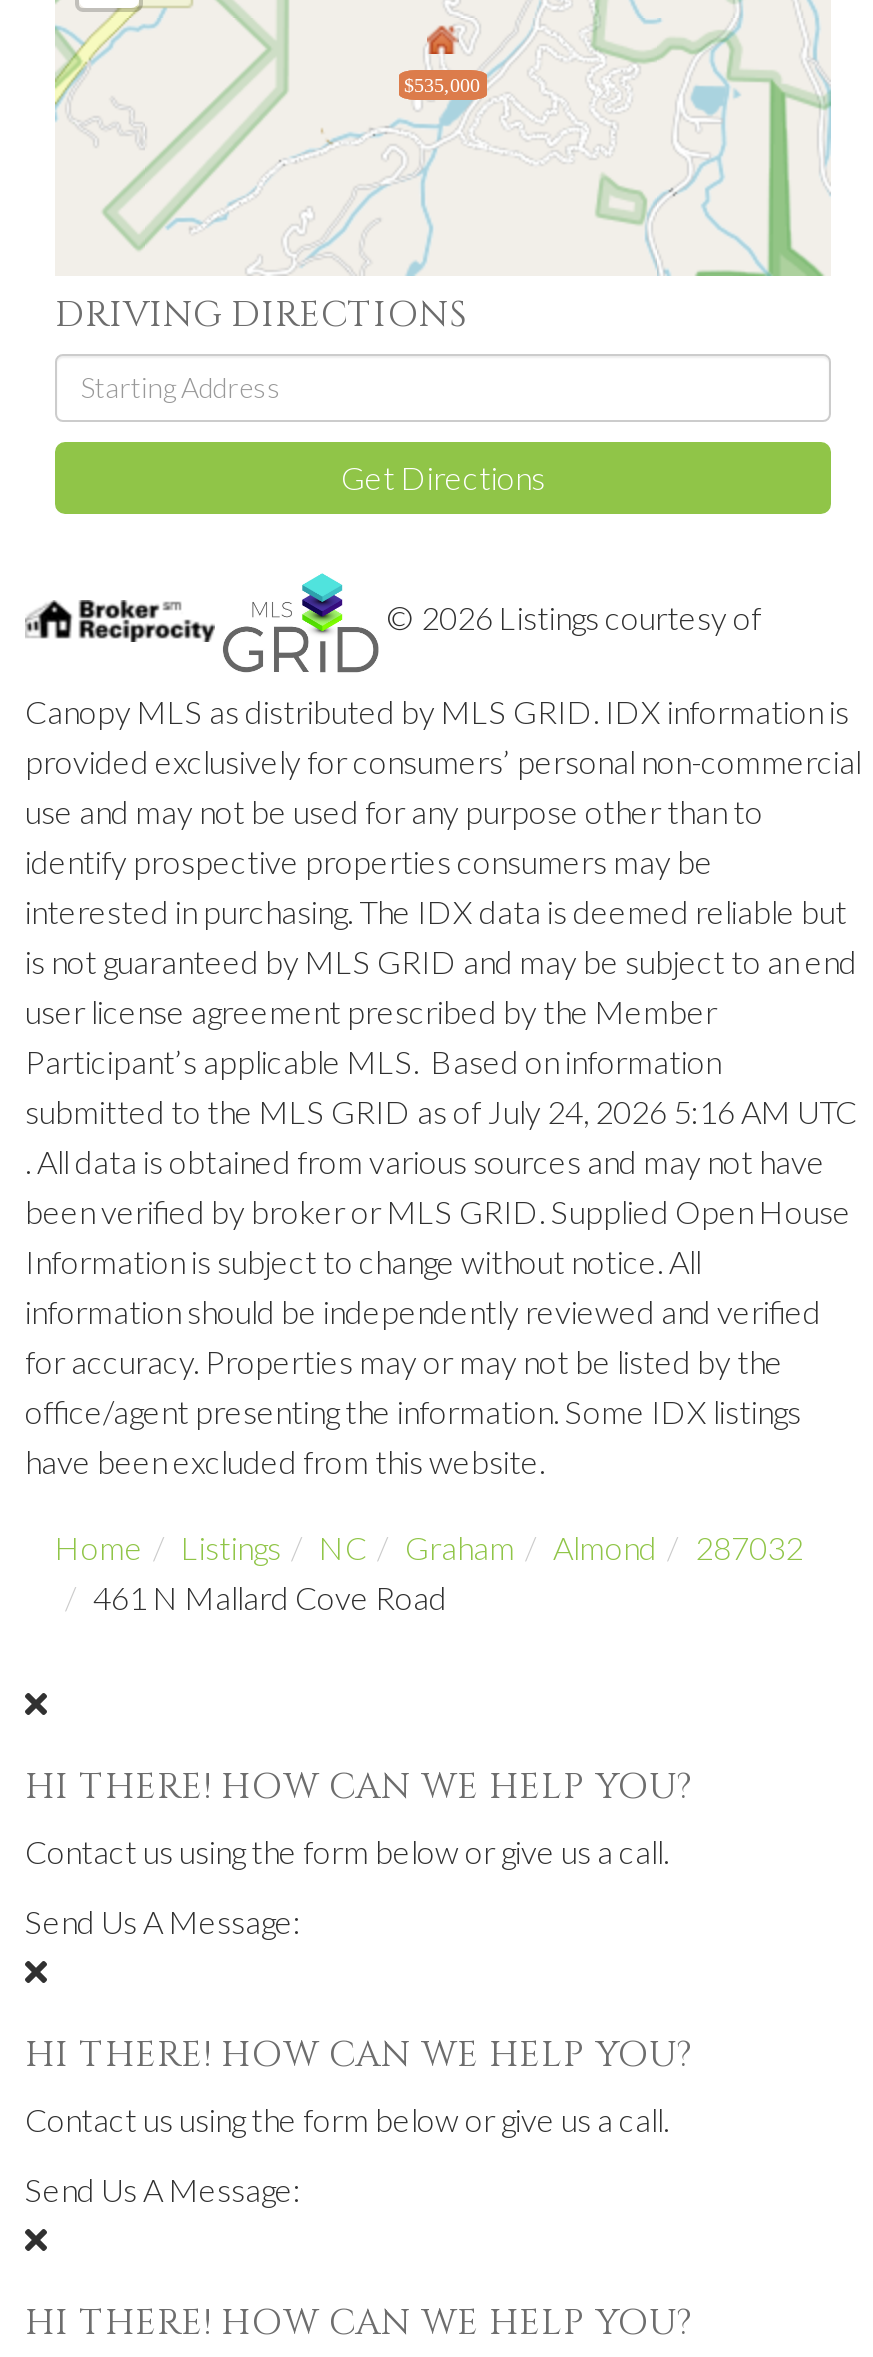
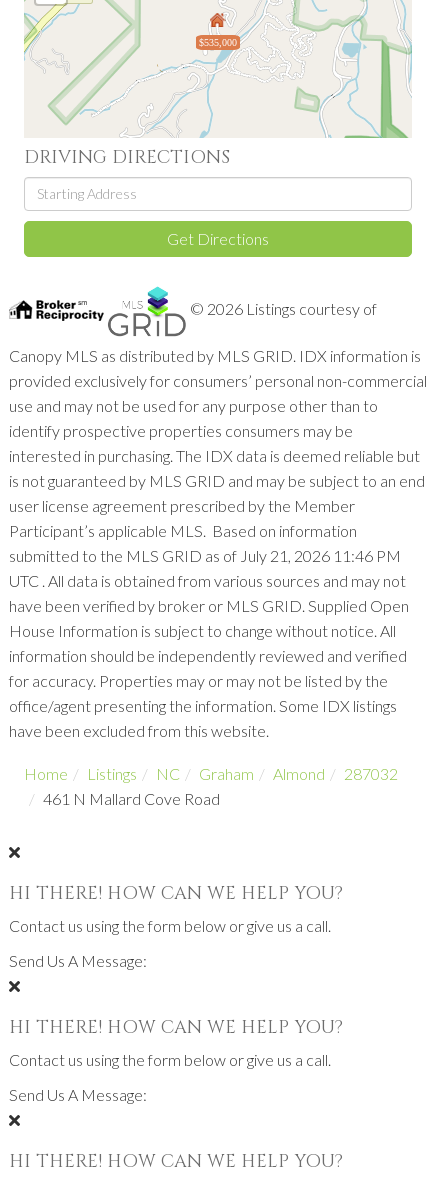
[25,1092,857,1280] submitted to the MLS GRID as of July 24, 2026 5:16 AM UTC | . All data is obtained from various sources and may not have | been verified by broker or MLS GRID. Supplied Open House | Information is subject to change without notice. All -> [9,546,409,640] submitted to the MLS GRID as of July 21, 2026 11:46 PM | UTC . All data is obtained from various sources and may not | have been verified by broker or MLS GRID. Supplied Open | House Information is subject to change without notice. All

